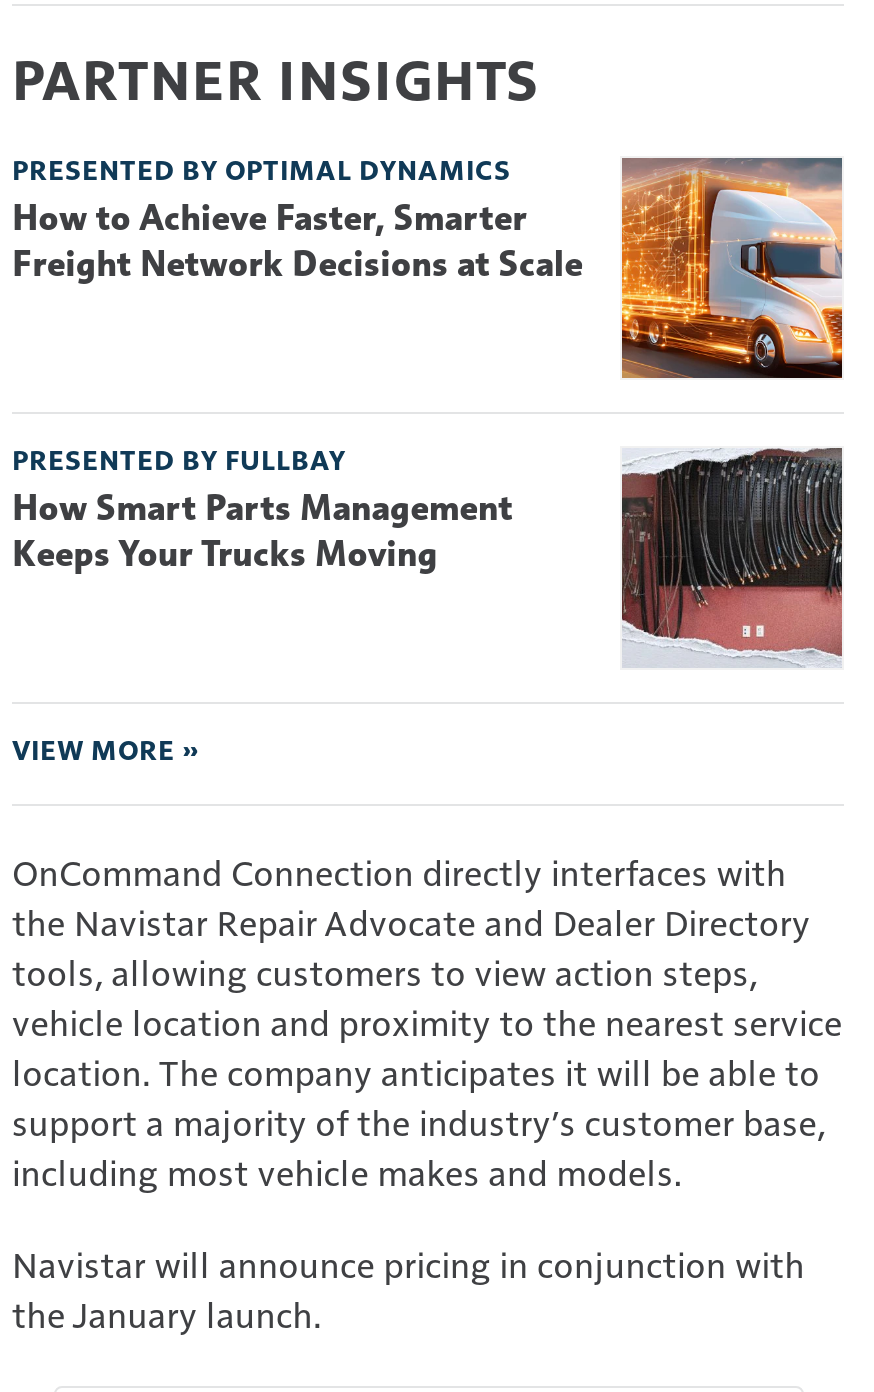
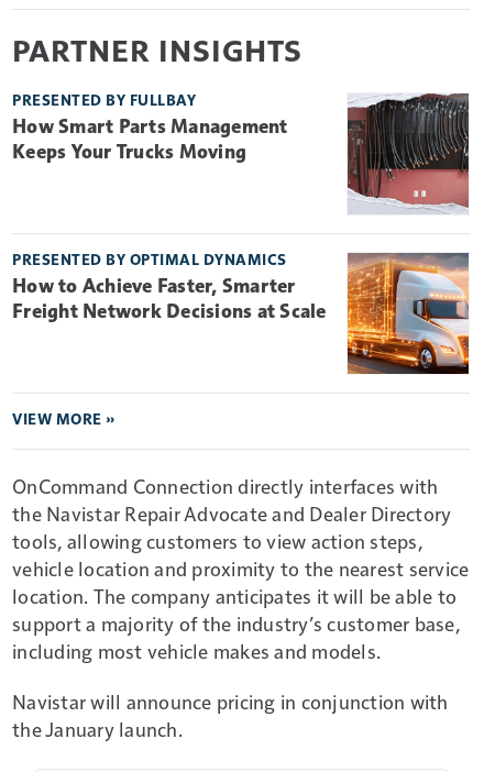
moved [12,152,844,380] -> [12,250,470,375]: [image] | PRESENTED BY OPTIMAL DYNAMICS | How to Achieve Faster, Smarter | Freight Network Decisions at Scale
moved [12,442,513,576] -> [12,90,288,164]: PRESENTED BY FULLBAY | How Smart Parts Management | Keeps Your Trucks Moving

